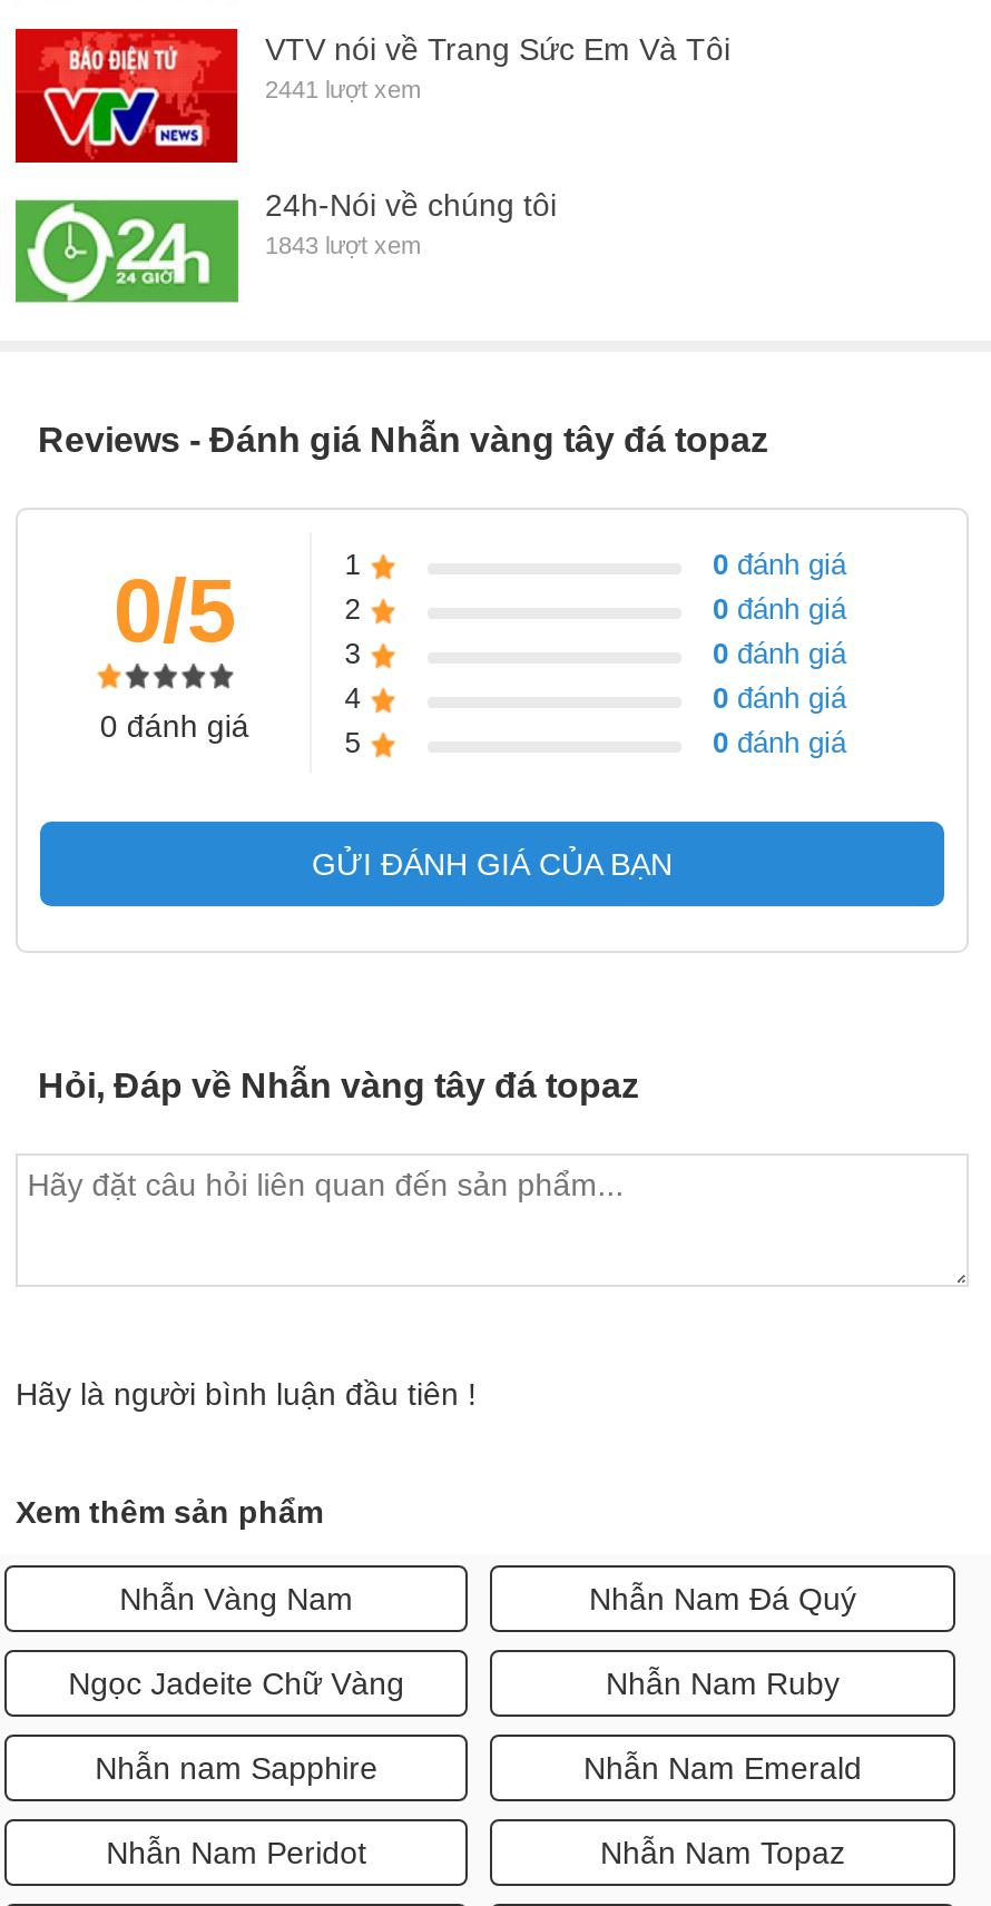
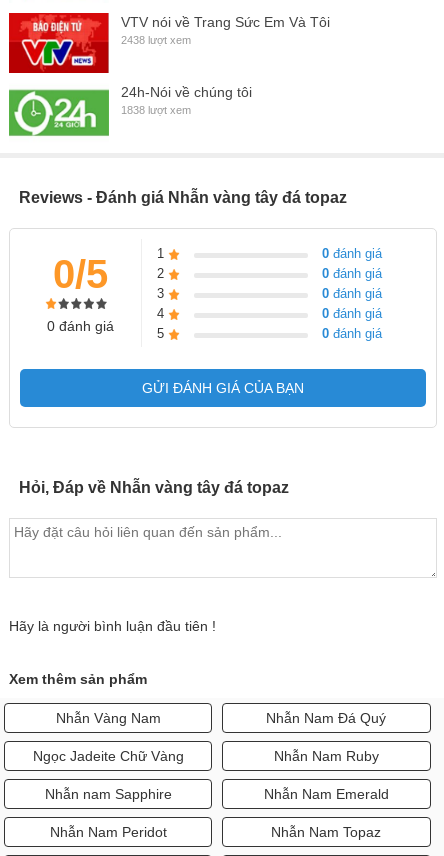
[265,76,421,103] 2441 lượt xem -> [121,34,191,46] 2438 lượt xem
[265,232,421,259] 1843 lượt xem -> [121,104,191,116] 1838 lượt xem

